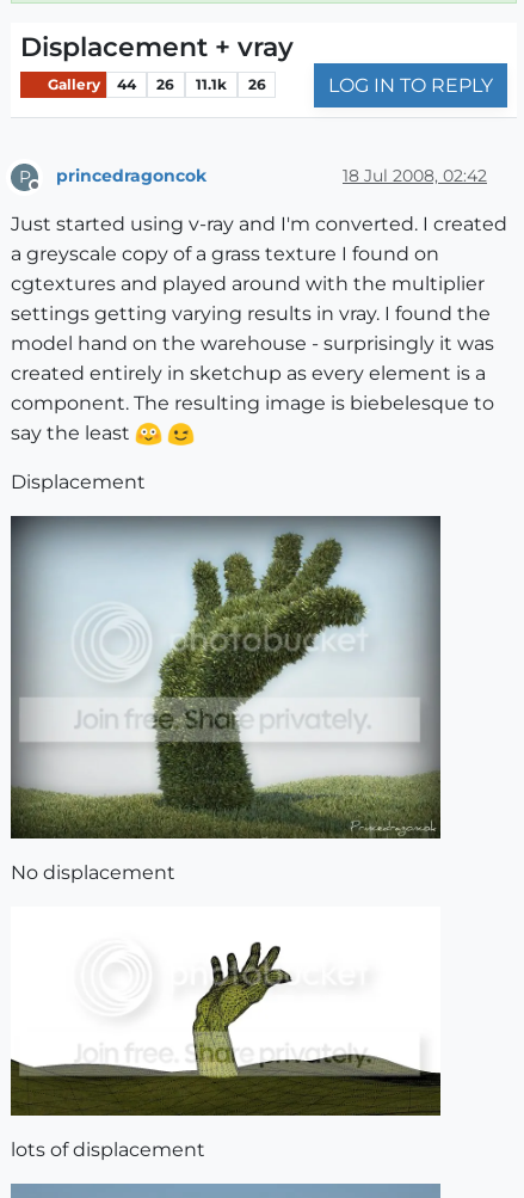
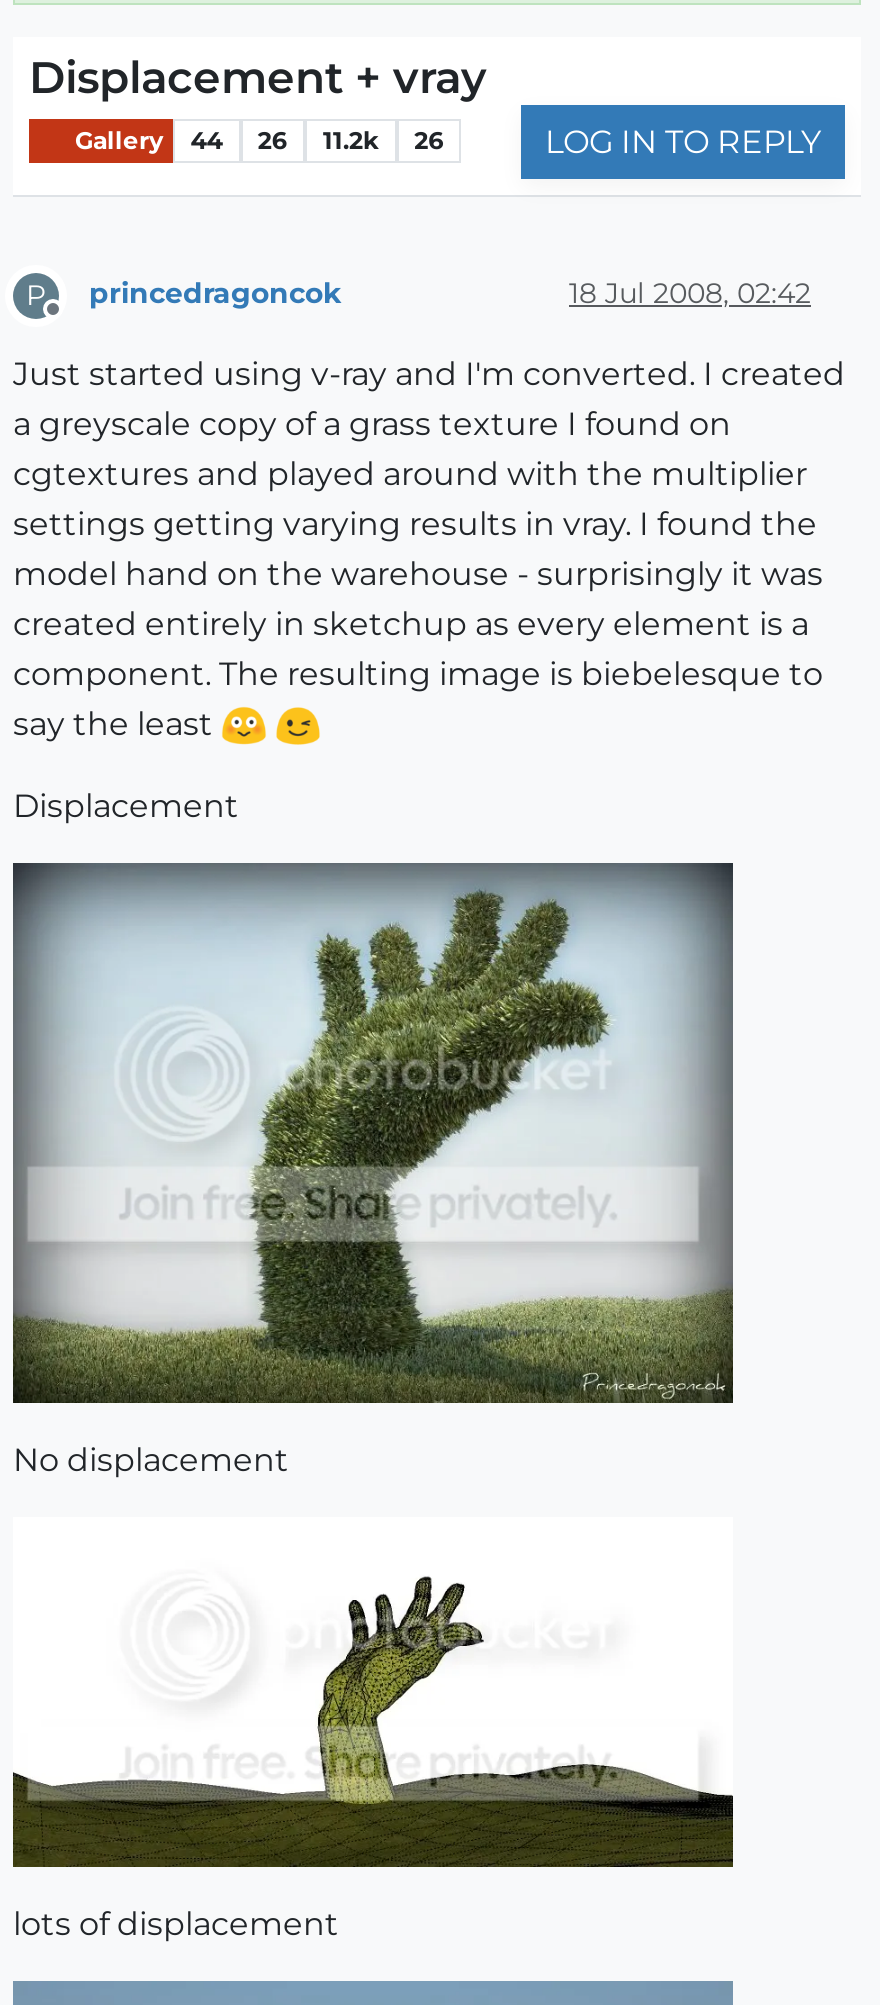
[44,75,266,93] Gallery 44 26 11.1k 26 -> [69,125,444,155] Gallery 44 26 11.2k 26

